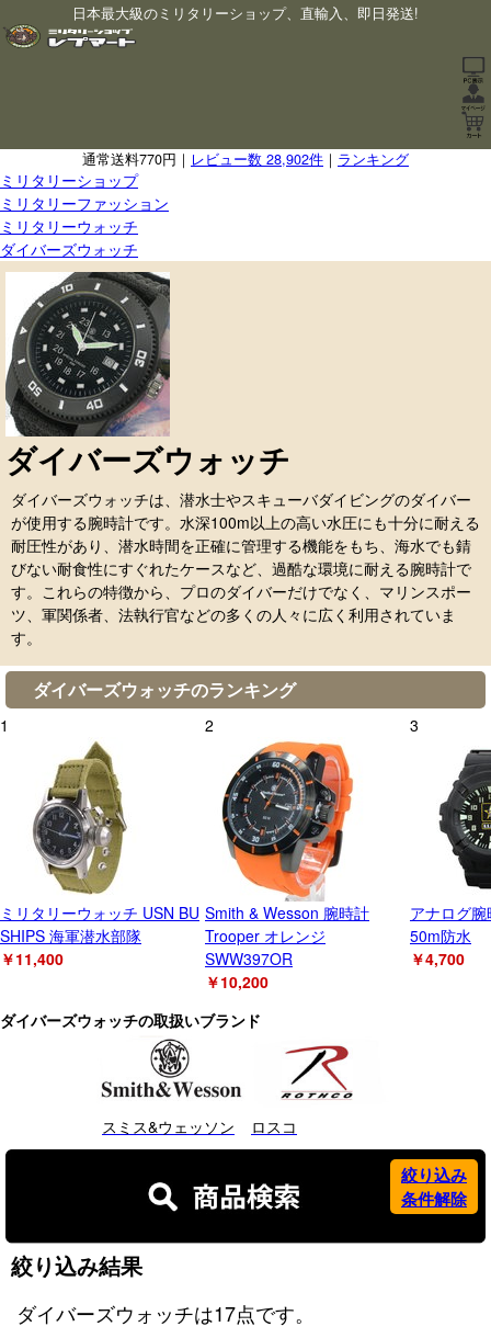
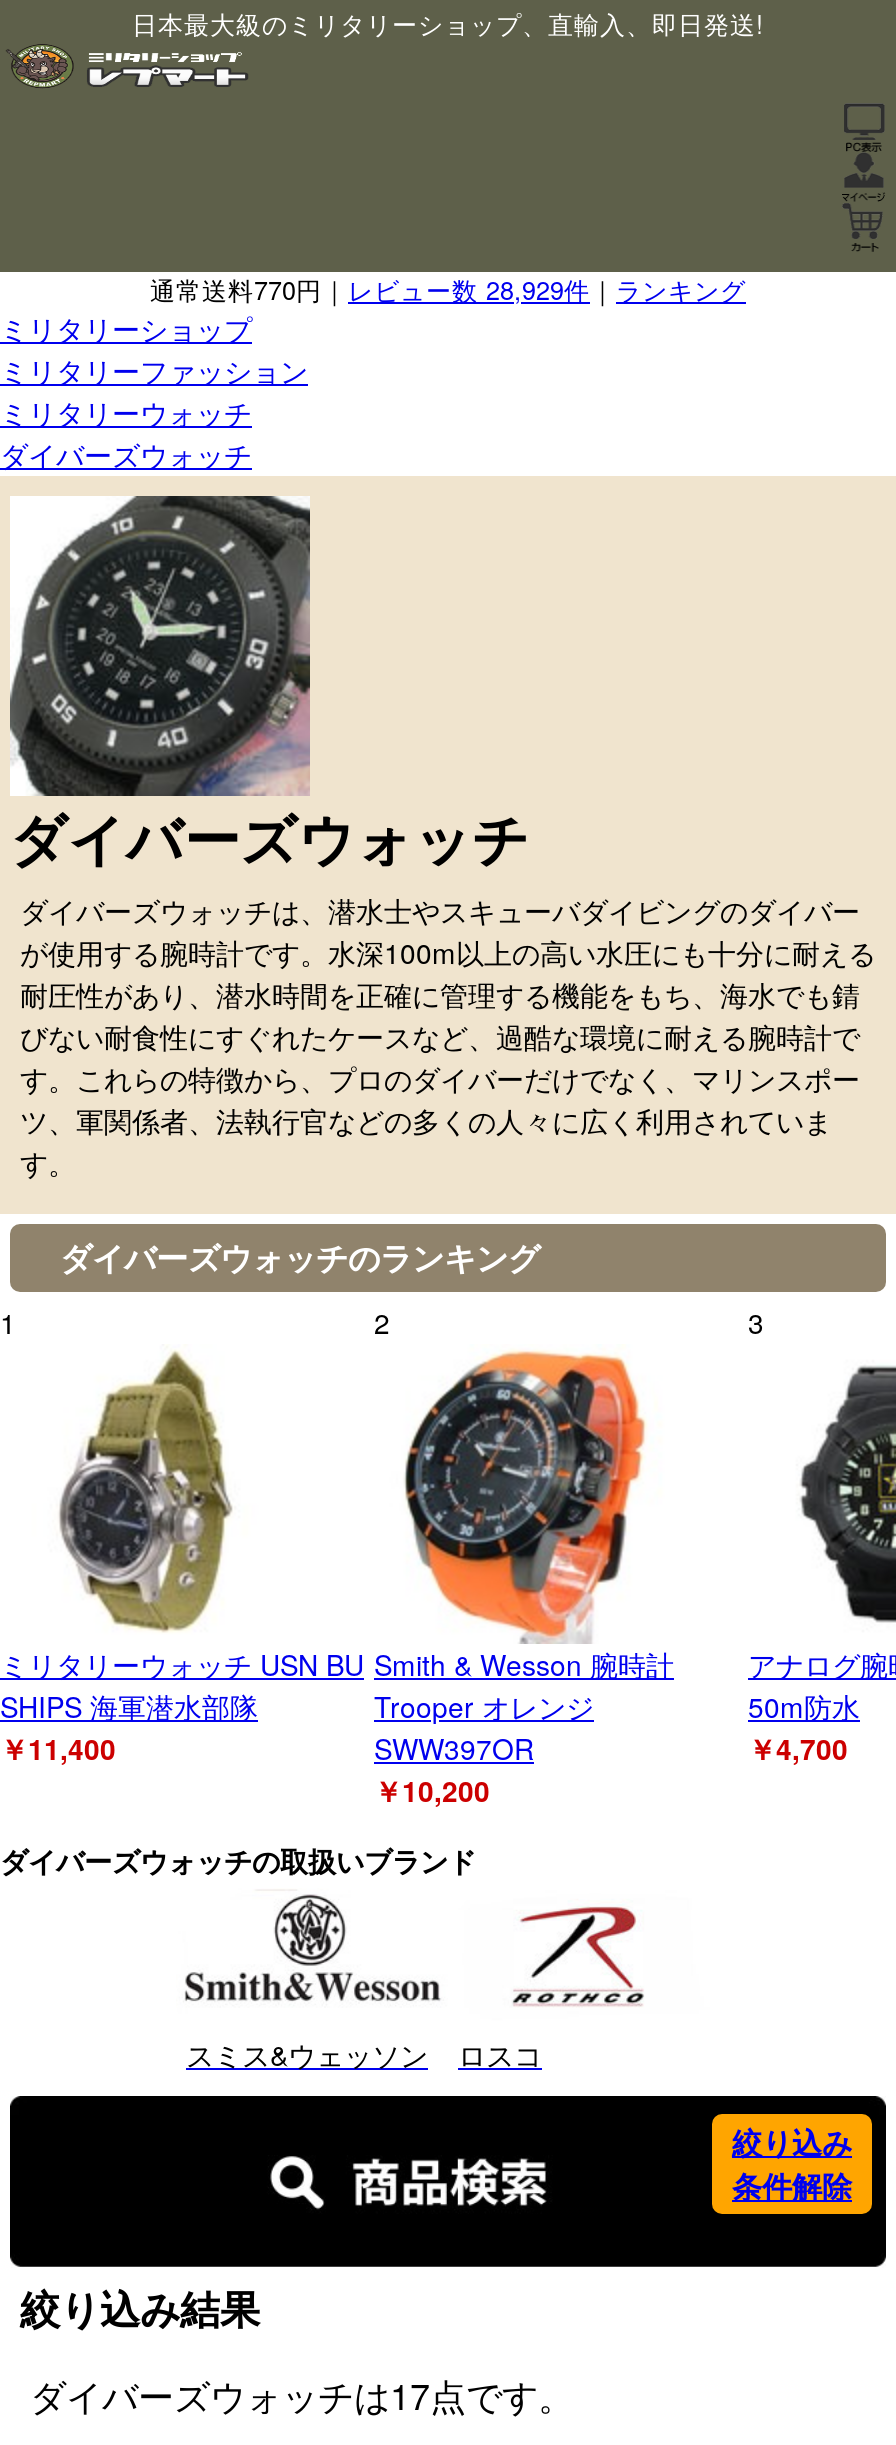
[82,149,409,169] 通常送料770円｜レビュー数 28,902件｜ランキング -> [150,272,746,308] 通常送料770円｜レビュー数 28,929件｜ランキング

